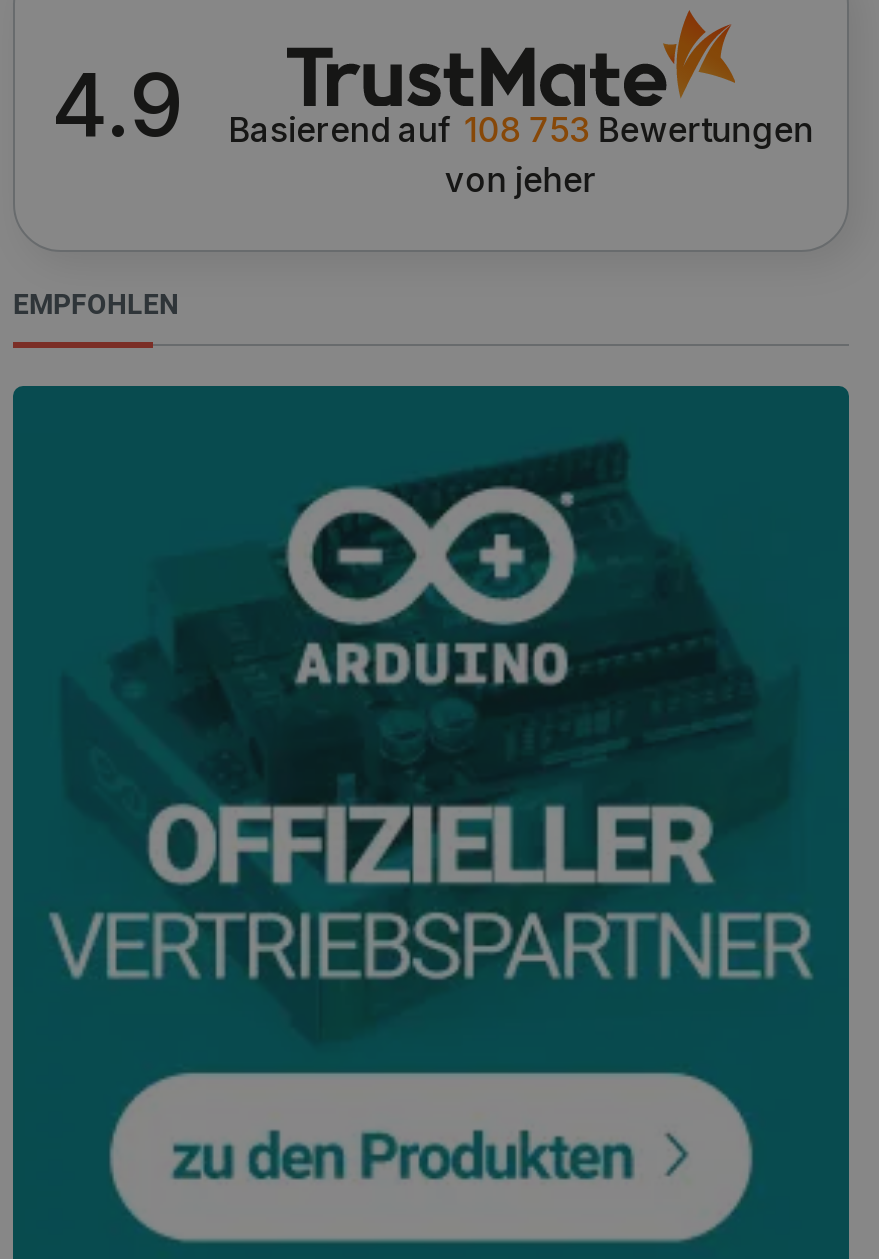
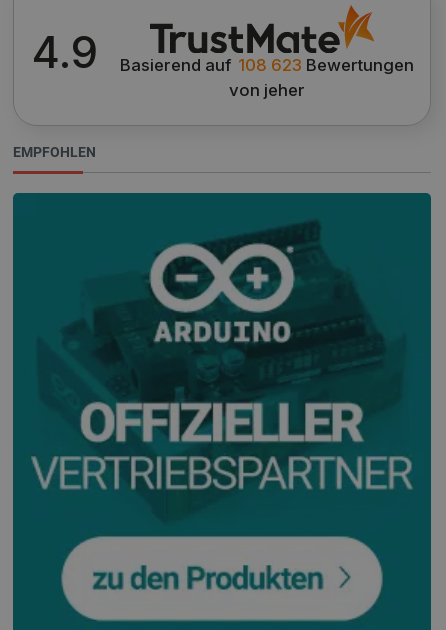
[228,110,813,150] Basierend auf 108 753 Bewertungen -> [120,55,414,75] Basierend auf 108 623 Bewertungen

